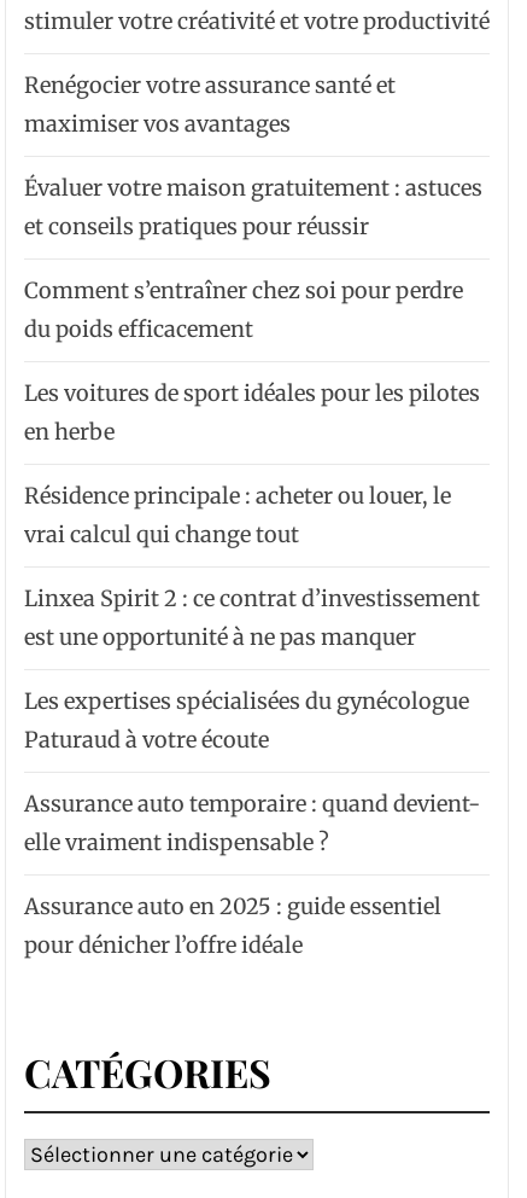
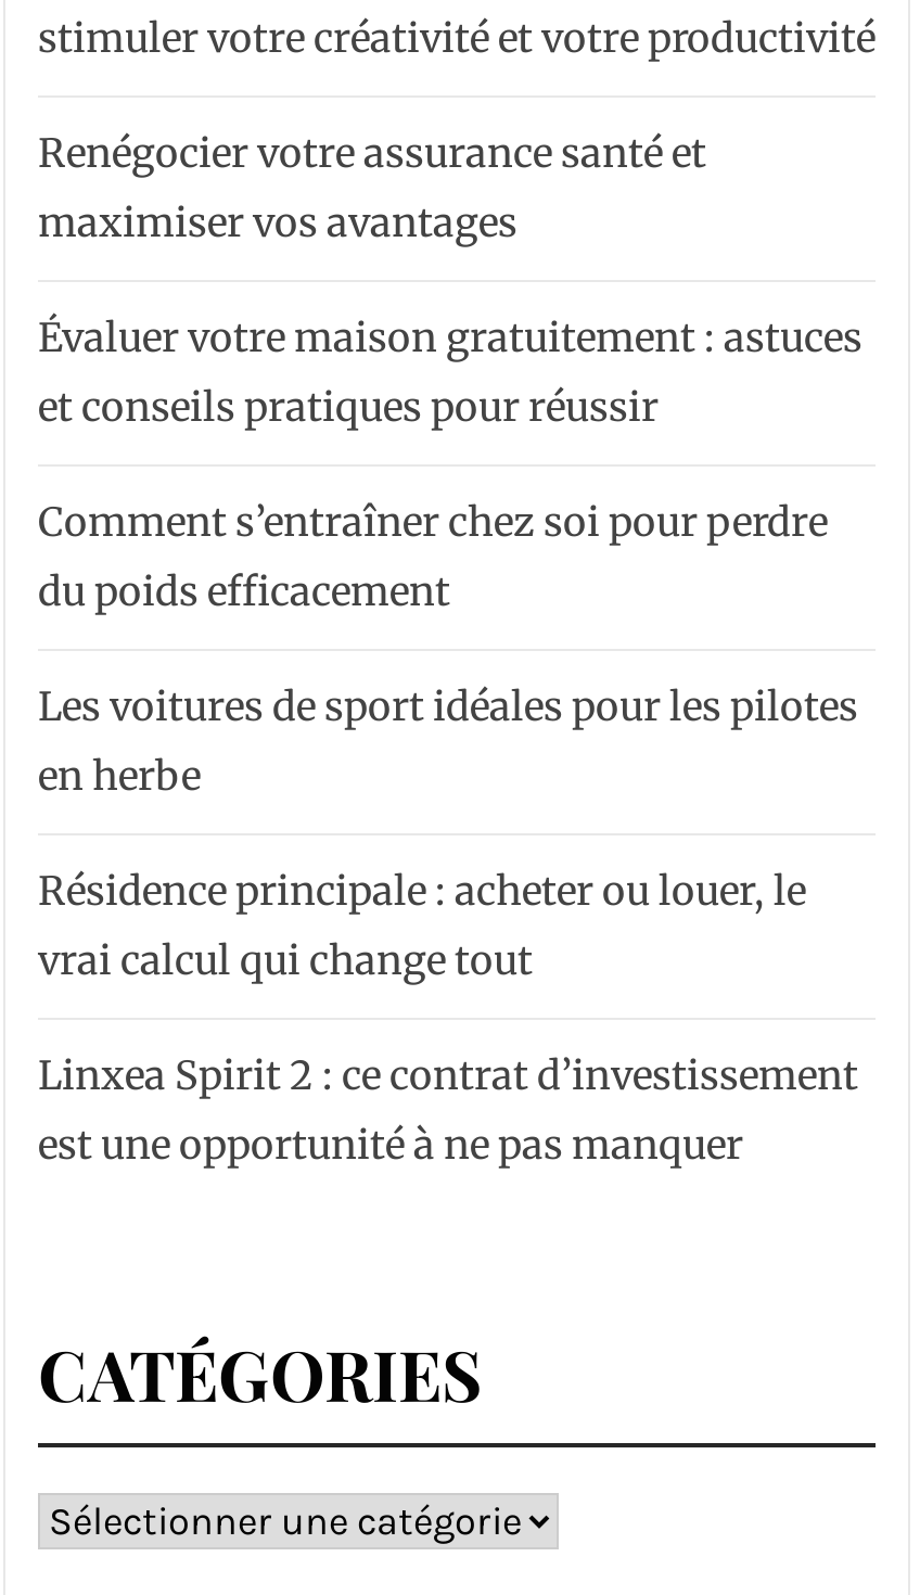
[24,687,480,959] Les expertises spécialisées du gynécologue | Paturaud à votre écoute | Assurance auto temporaire : quand devient- | elle vraiment indispensable ? | Assurance auto en 2025 : guide essentiel | pour dénicher l’offre idéale -> none

